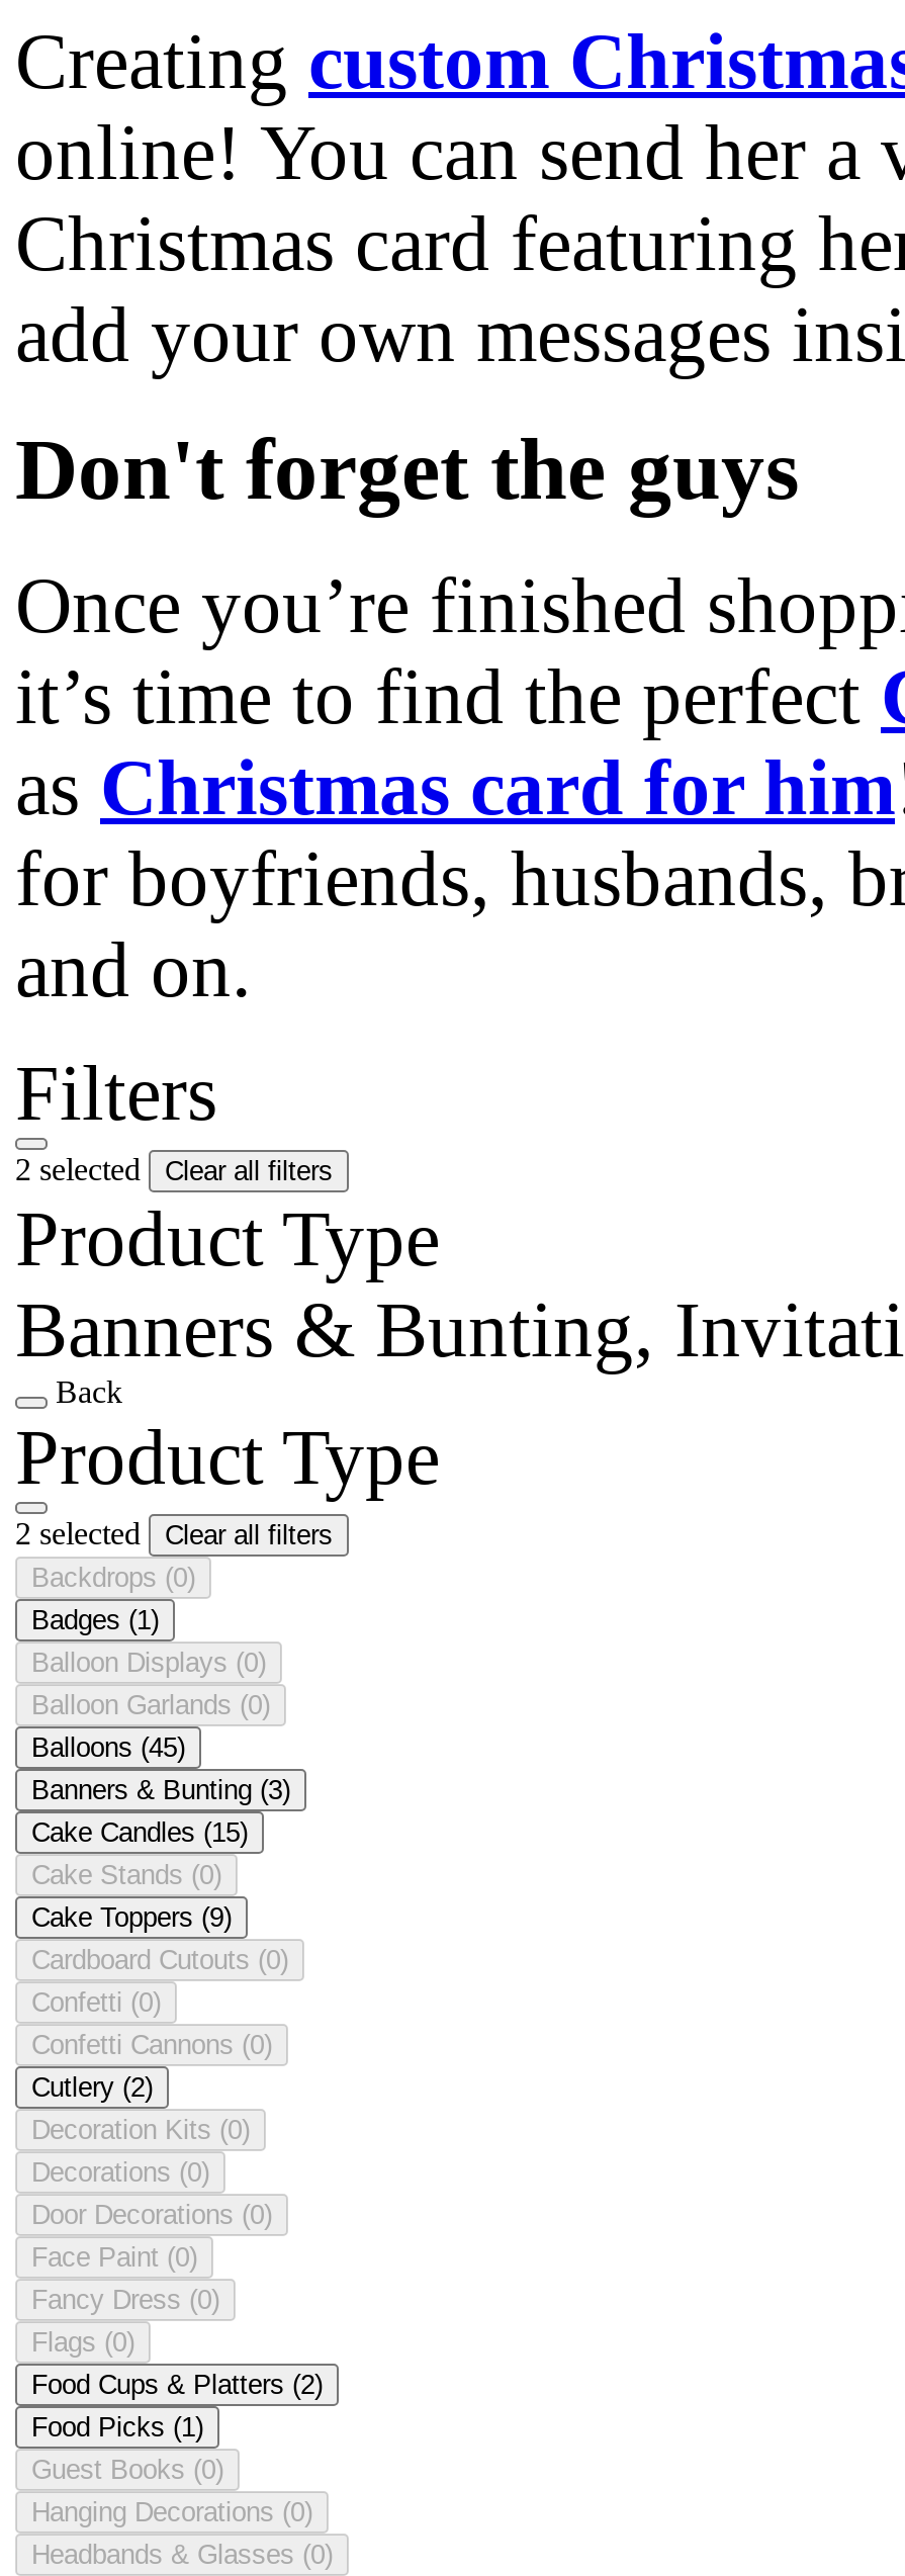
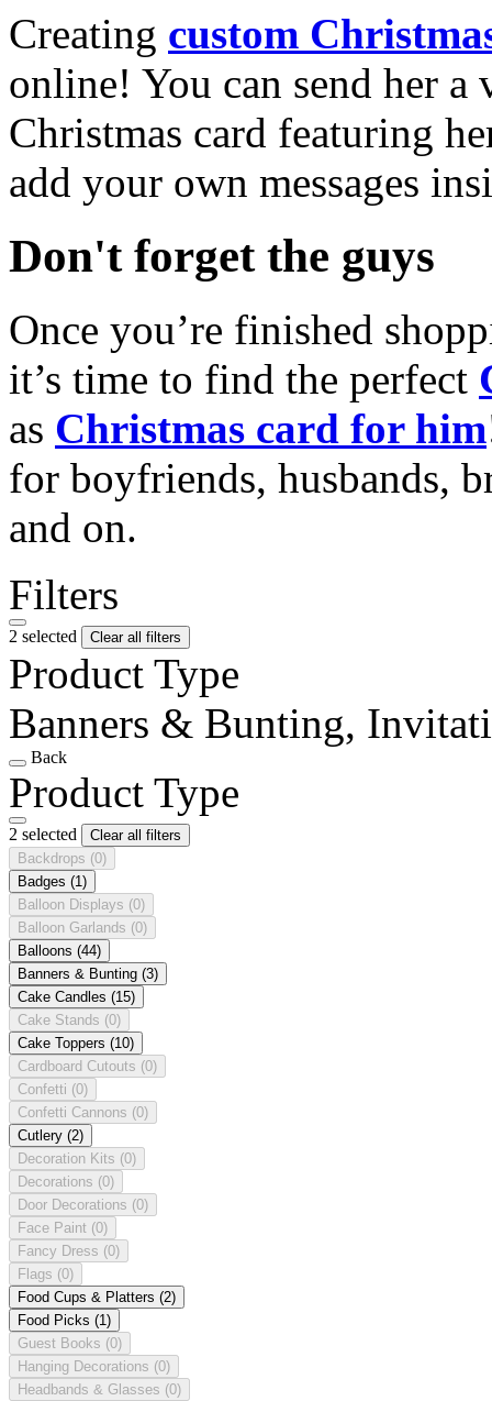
[31,1732,185,1762] Balloons (45) -> [18,942,101,959] Balloons (44)
[31,1902,232,1932] Cake Toppers (9) -> [18,1035,134,1051] Cake Toppers (10)

